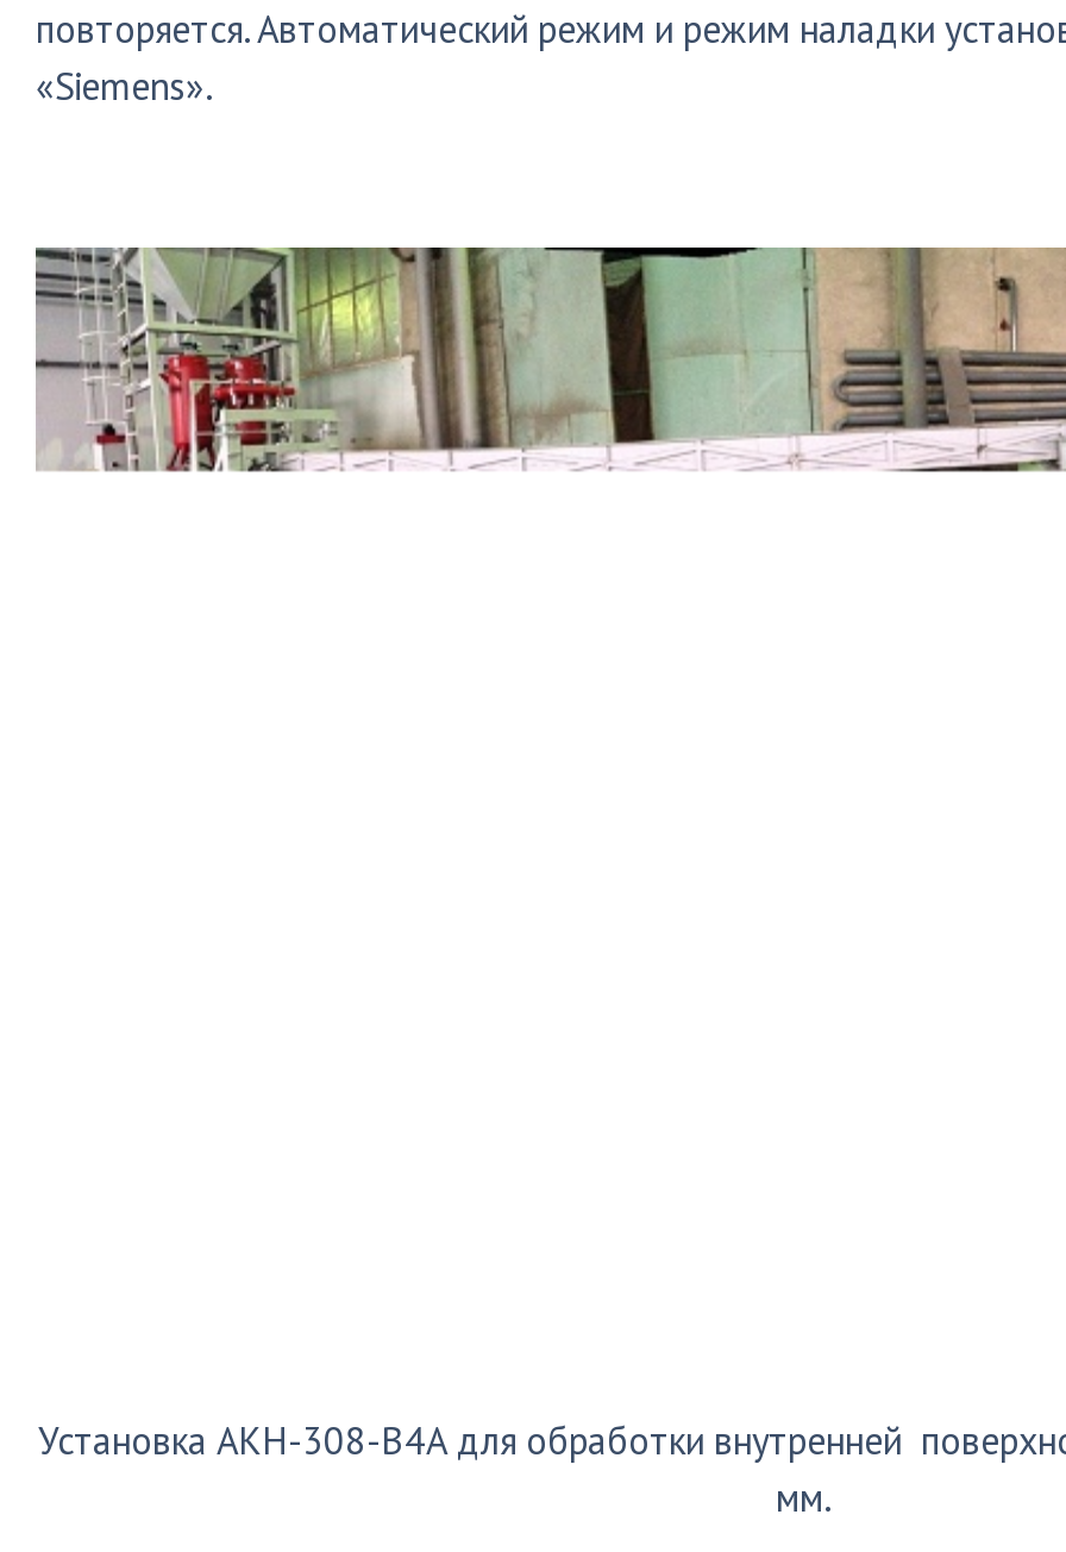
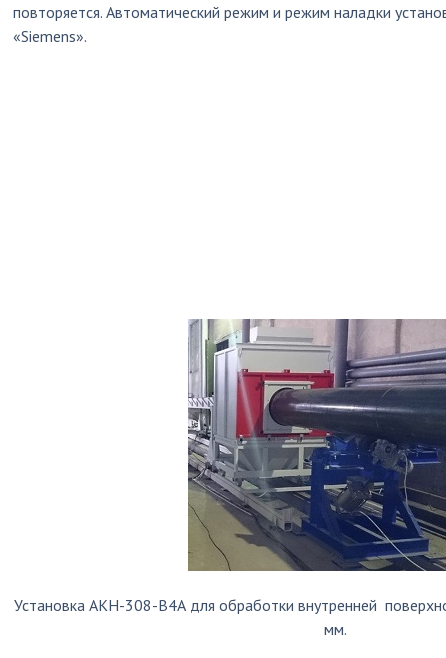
none -> [187,318,443,572] [image]
[33,245,1059,474] [image] -> none

